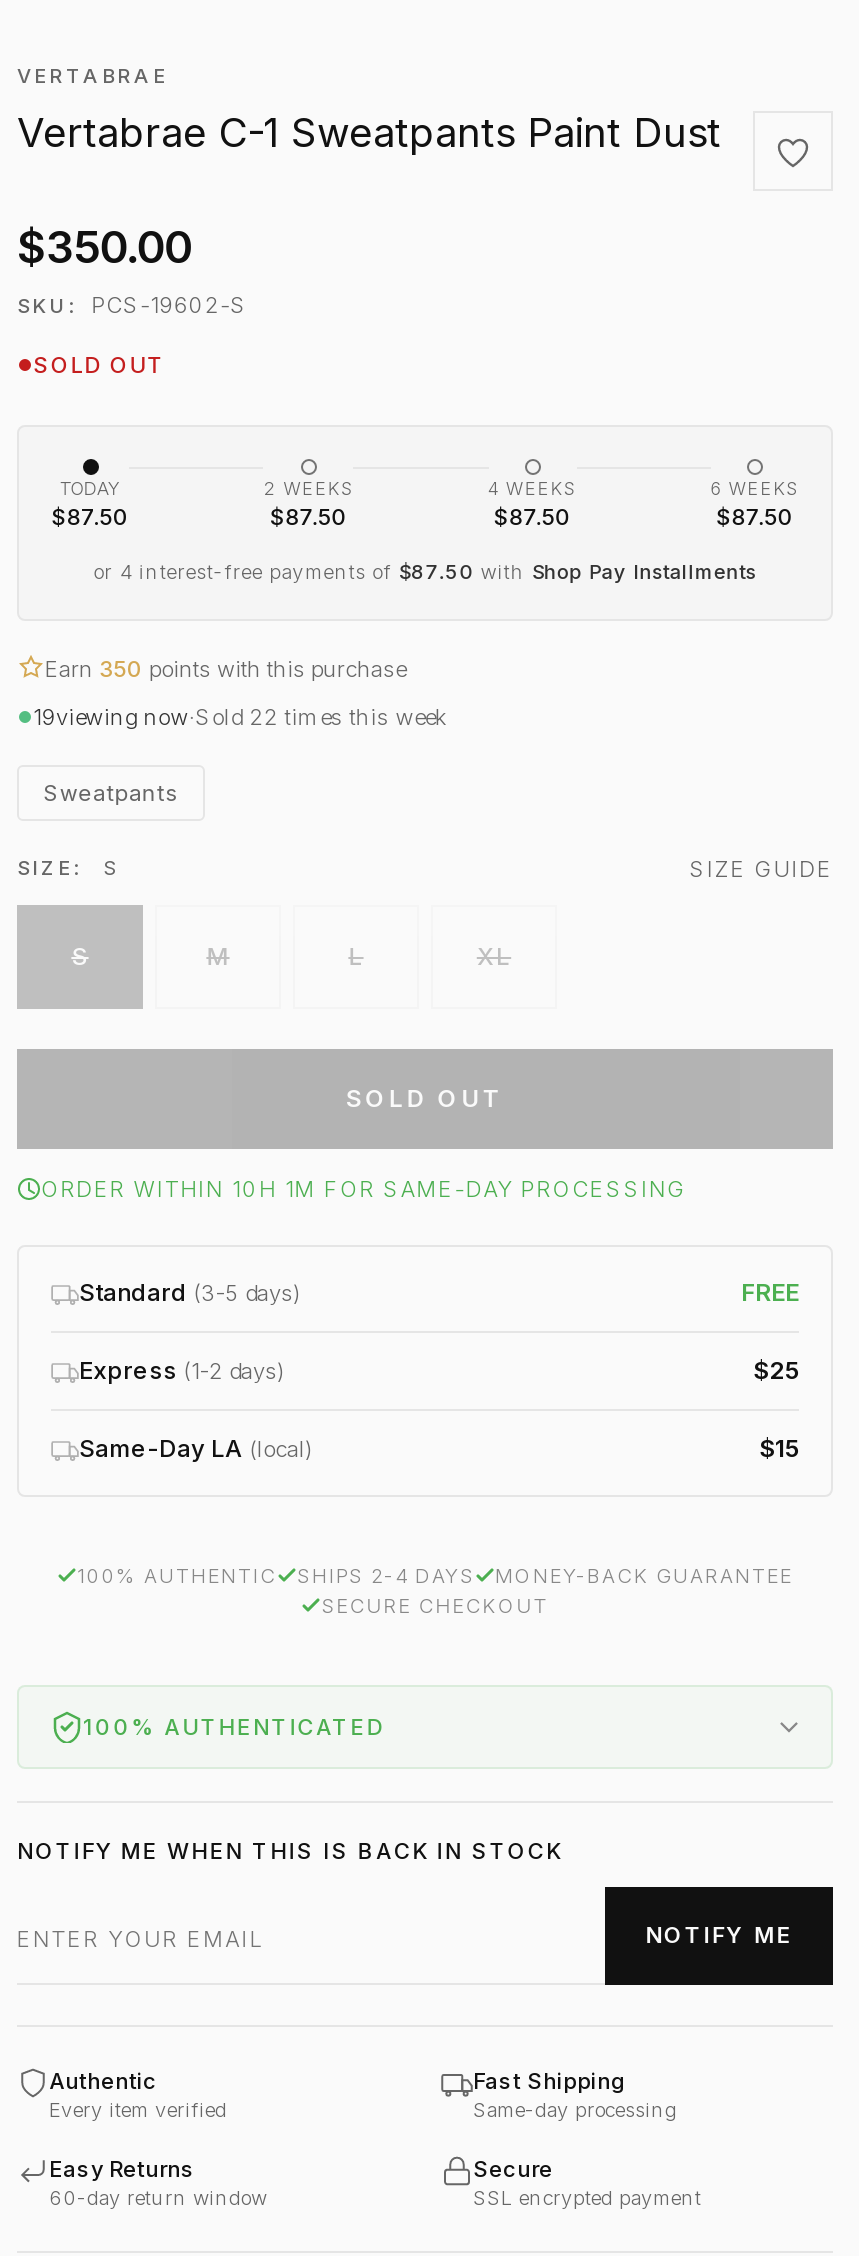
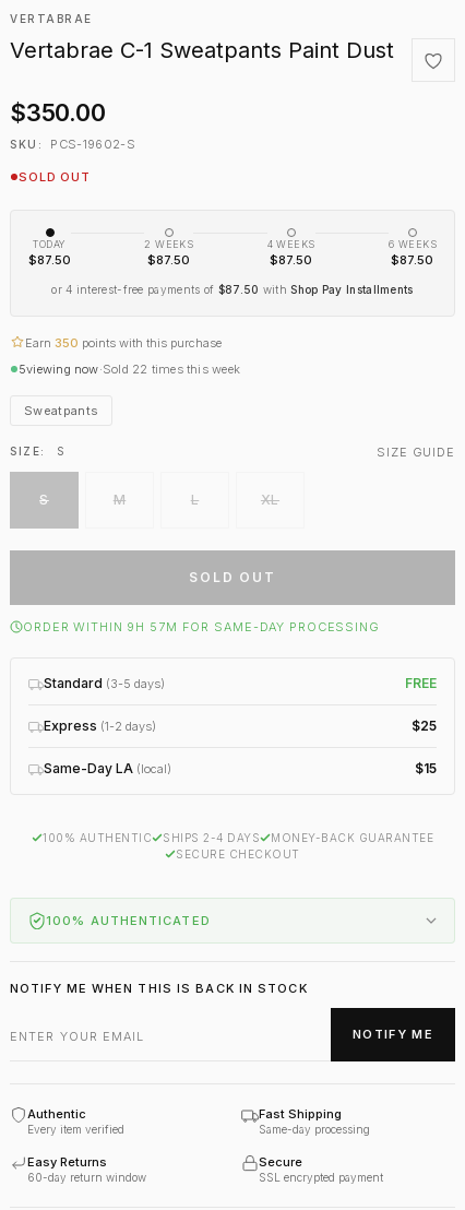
[33,702,447,730] 19viewing now·Sold 22 times this week -> [19,361,240,376] 5viewing now·Sold 22 times this week
[41,1174,687,1202] ORDER WITHIN 10H 1M FOR SAME-DAY PROCESSING -> [23,619,380,634] ORDER WITHIN 9H 57M FOR SAME-DAY PROCESSING

